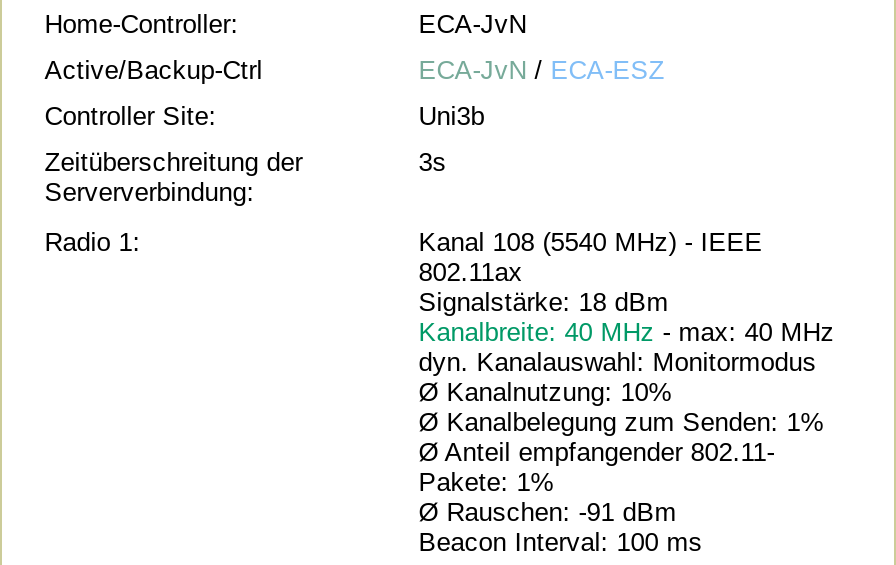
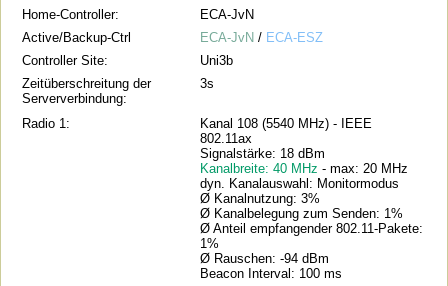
[418,316,834,346] Kanalbreite: 40 MHz - max: 40 MHz -> [200,161,408,176] Kanalbreite: 40 MHz - max: 20 MHz
[418,376,672,406] Ø Kanalnutzung: 10% -> [200,191,320,206] Ø Kanalnutzung: 3%
[418,436,774,526] Ø Anteil empfangender 802.11- | Pakete: 1% | Ø Rauschen: -91 dBm -> [200,221,423,266] Ø Anteil empfangender 802.11-Pakete: | 1% | Ø Rauschen: -94 dBm

